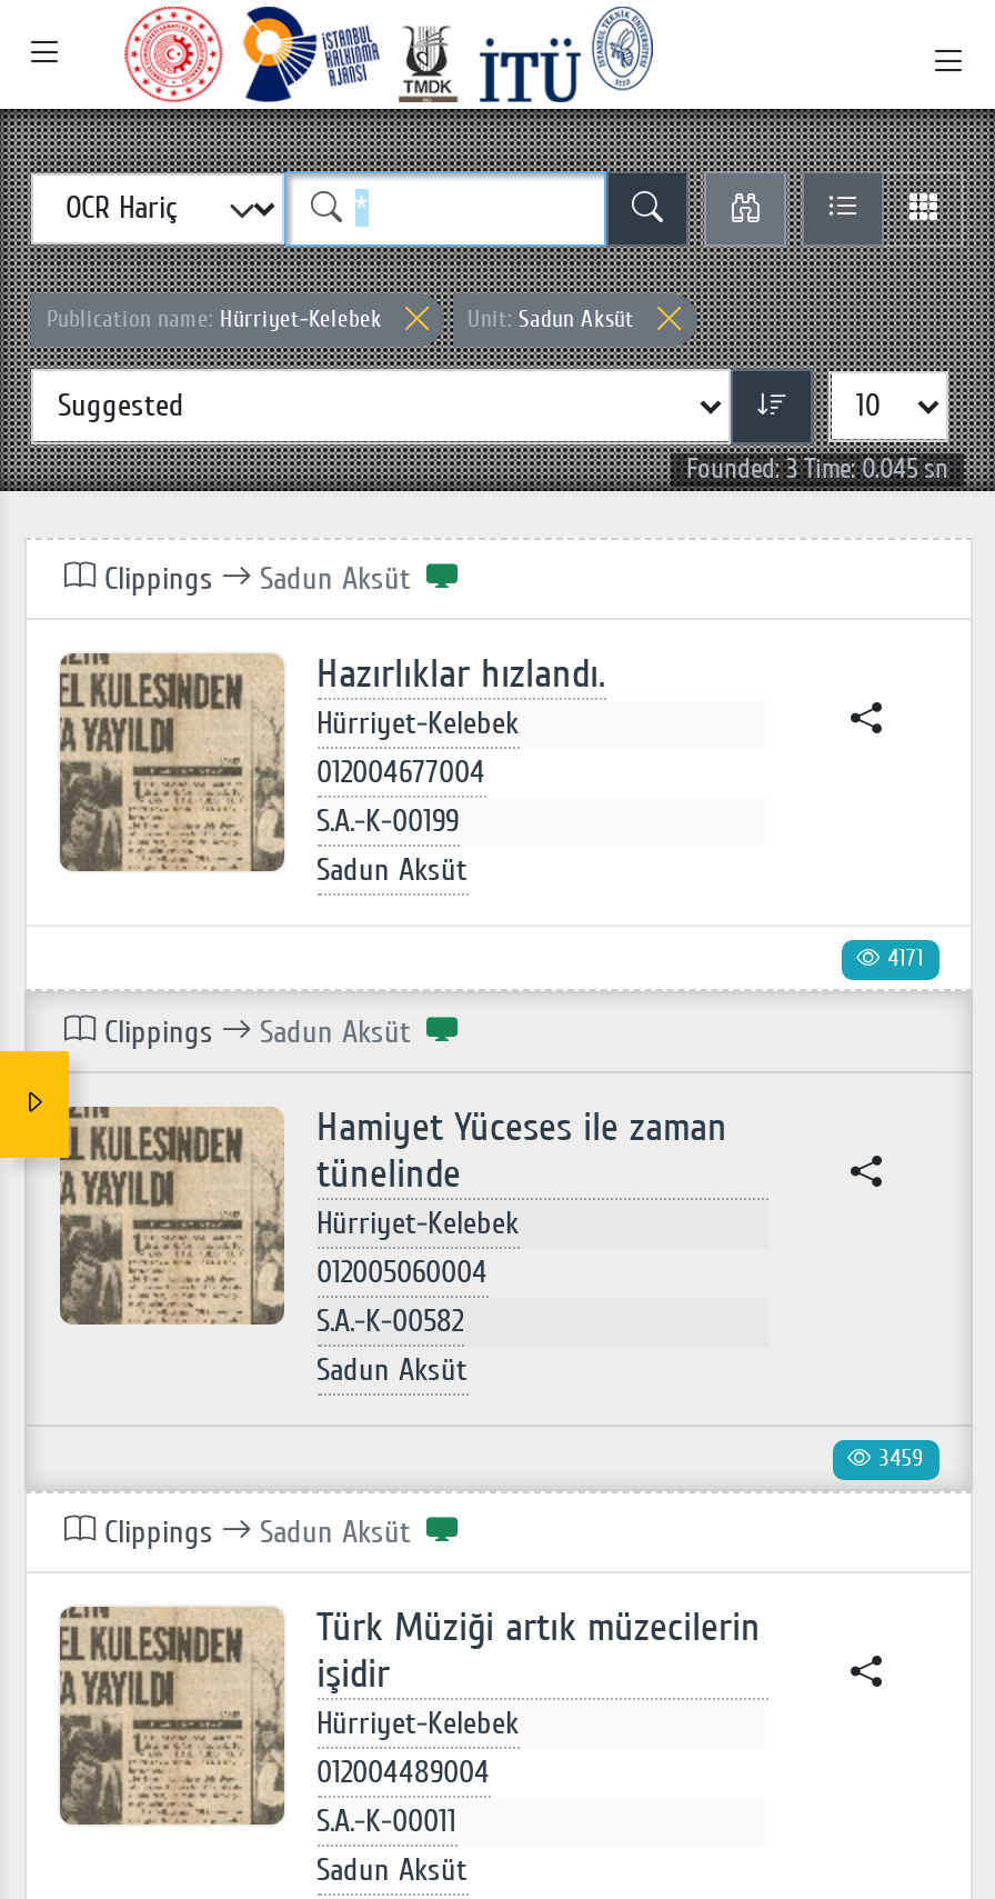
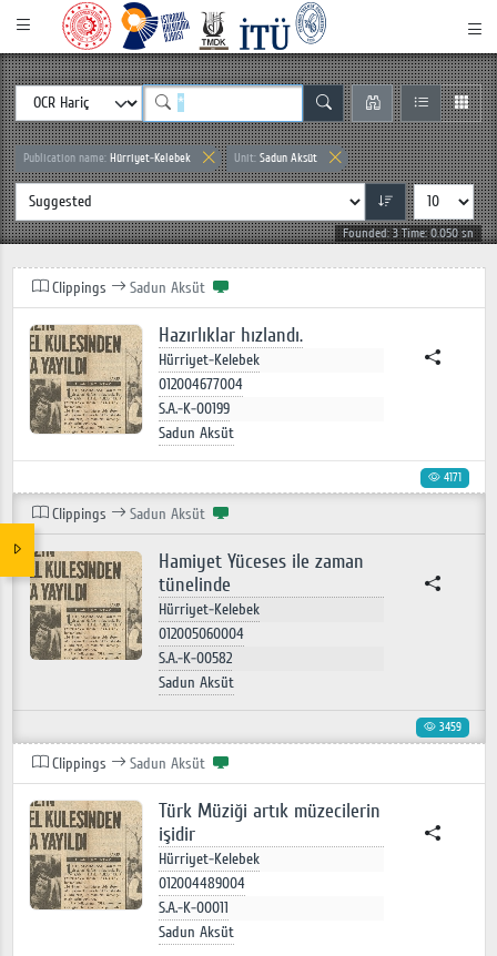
[686,452,948,486] Founded: 3 Time: 0.045 sn -> [343,225,474,241] Founded: 3 Time: 0.050 sn

